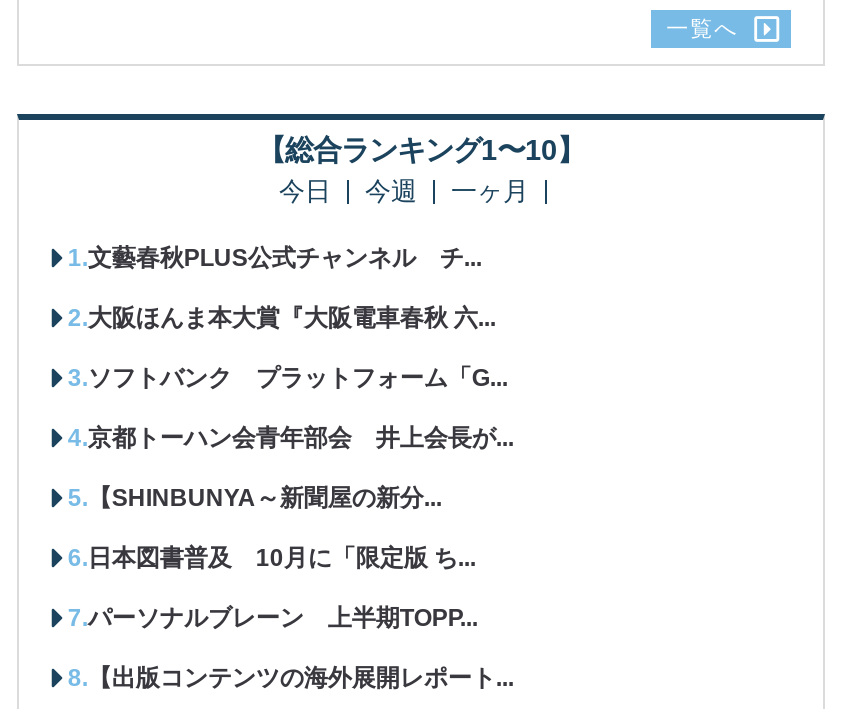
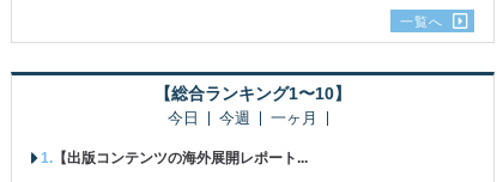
[88,243,514,631] 文藝春秋PLUS公式チャンネル チ... | 大阪ほんま本大賞『大阪電車春秋 六... | ソフトバンク プラットフォーム「G... | 京都トーハン会青年部会 井上会長が... | 【SHINBUNYA～新聞屋の新分... | 日本図書普及 10月に「限定版 ち... | パーソナルブレーン 上半期TOPP... -> none

